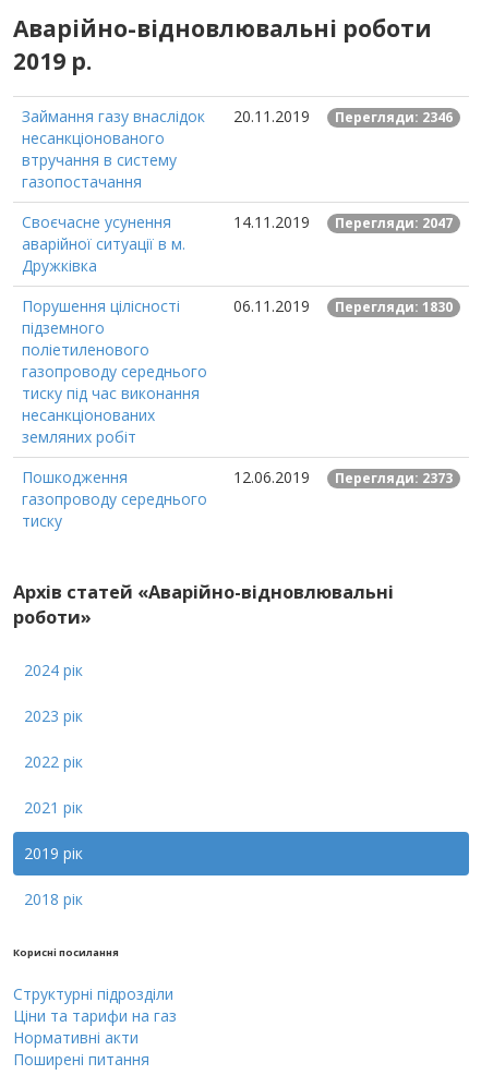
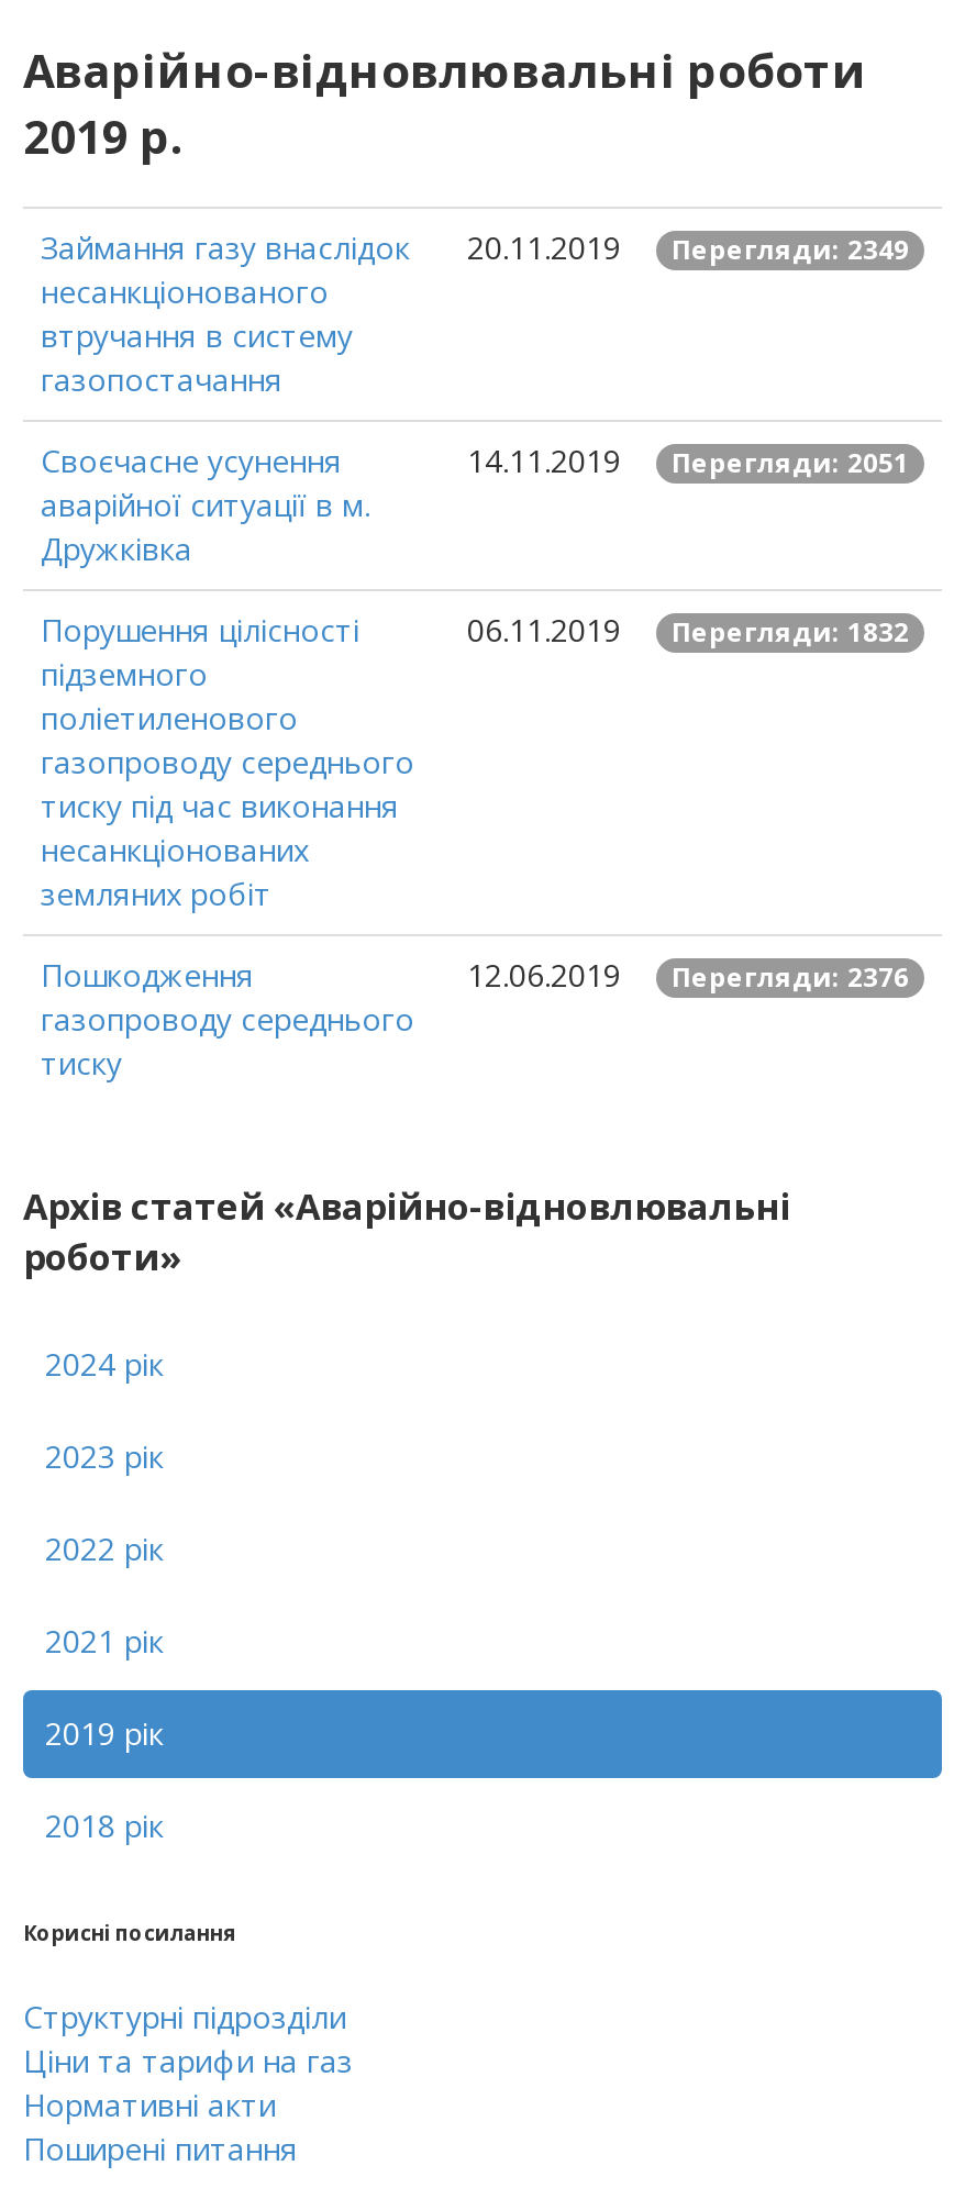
[22,106,453,127] Займання газу внаслідок 20.11.2019 Перегляди: 2346 -> [41,227,909,268] Займання газу внаслідок 20.11.2019 Перегляди: 2349
[233,212,453,232] 14.11.2019 Перегляди: 2047 -> [467,440,909,482] 14.11.2019 Перегляди: 2051
[233,296,453,316] 06.11.2019 Перегляди: 1830 -> [467,609,909,651] 06.11.2019 Перегляди: 1832
[233,467,453,487] 12.06.2019 Перегляди: 2373 -> [467,954,909,996] 12.06.2019 Перегляди: 2376

